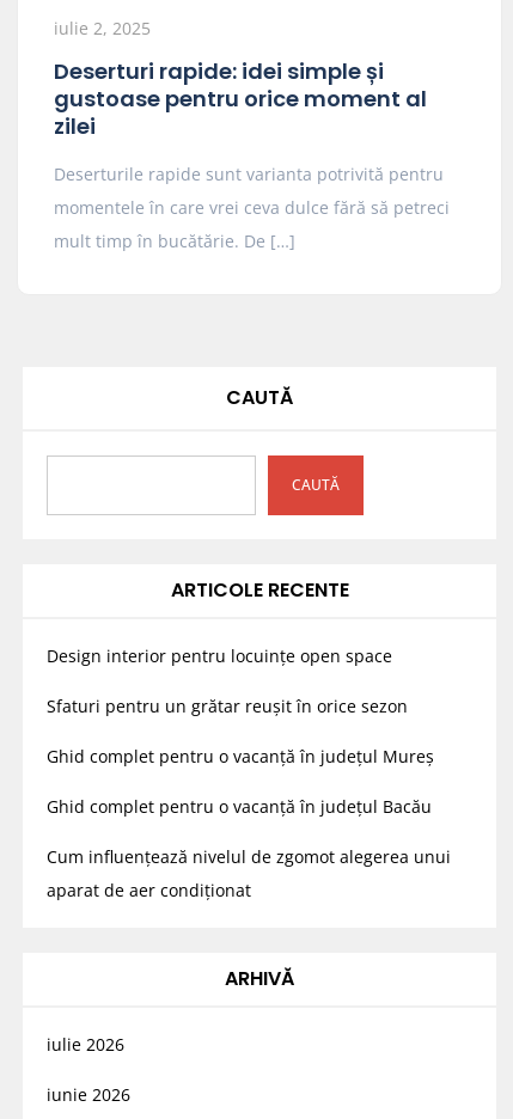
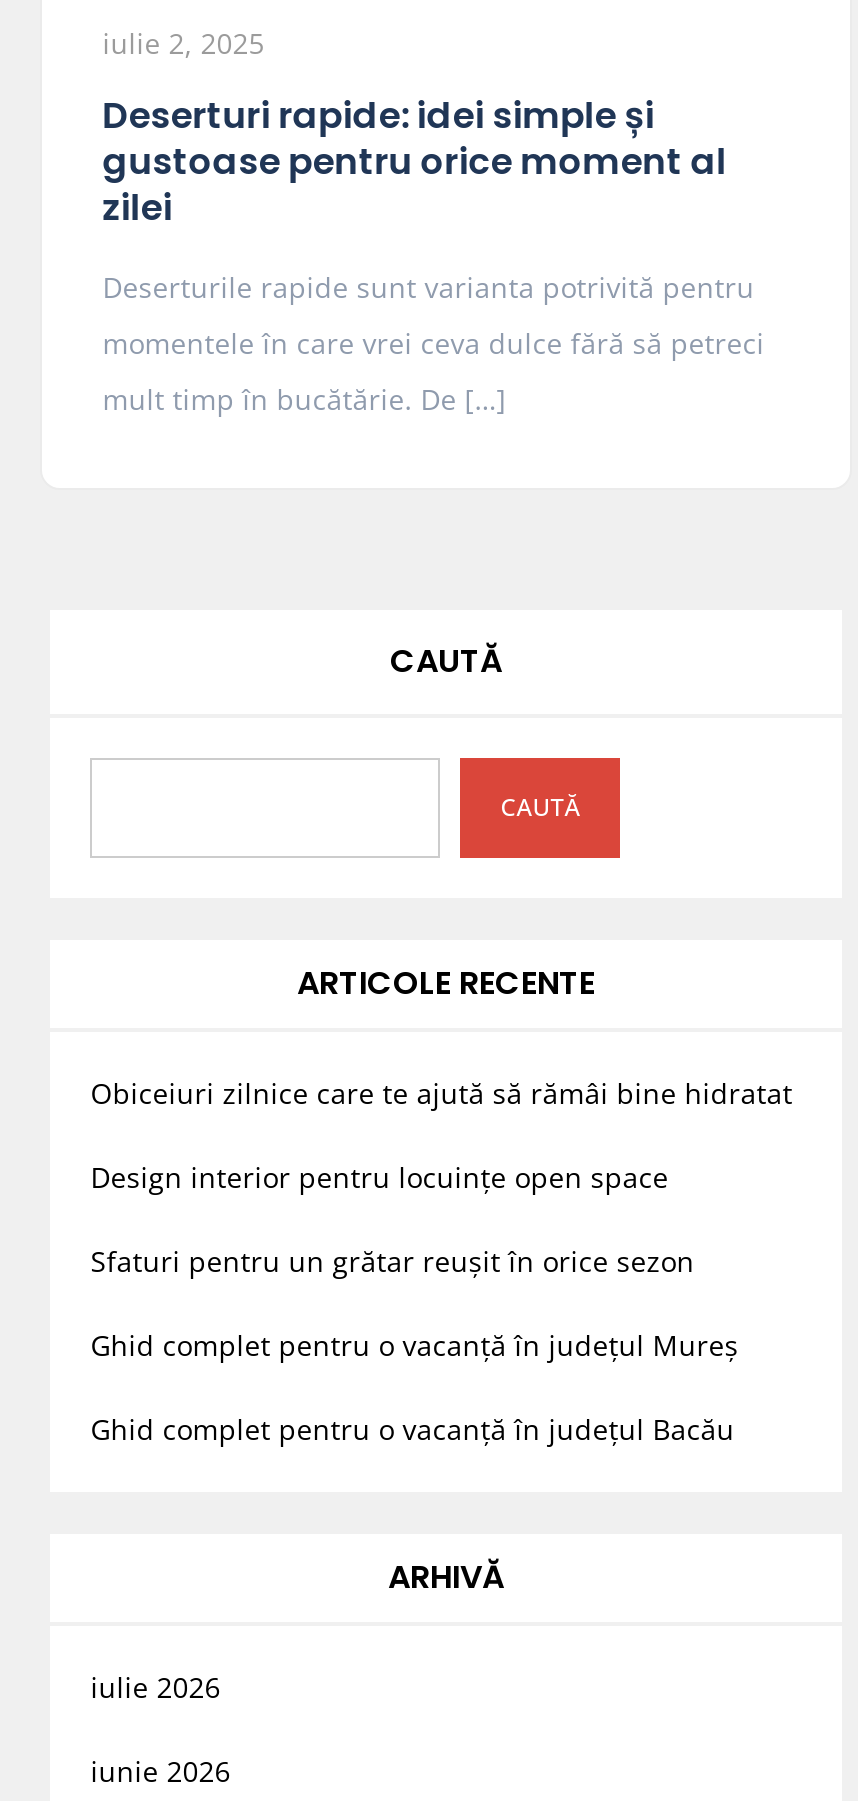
none -> [90,1074,792,1112] Obiceiuri zilnice care te ajută să rămâi bine hidratat
moved [47,644,434,818] -> [90,1158,738,1448]: Design interior pentru locuințe open space | Sfaturi pentru un grătar reușit în orice sezon | Ghid complet pentru o vacanță în județul Mureș | Ghid complet pentru o vacanță în județul Bacău
[47,845,451,901] Cum influențează nivelul de zgomot alegerea unui | aparat de aer condiționat -> none

